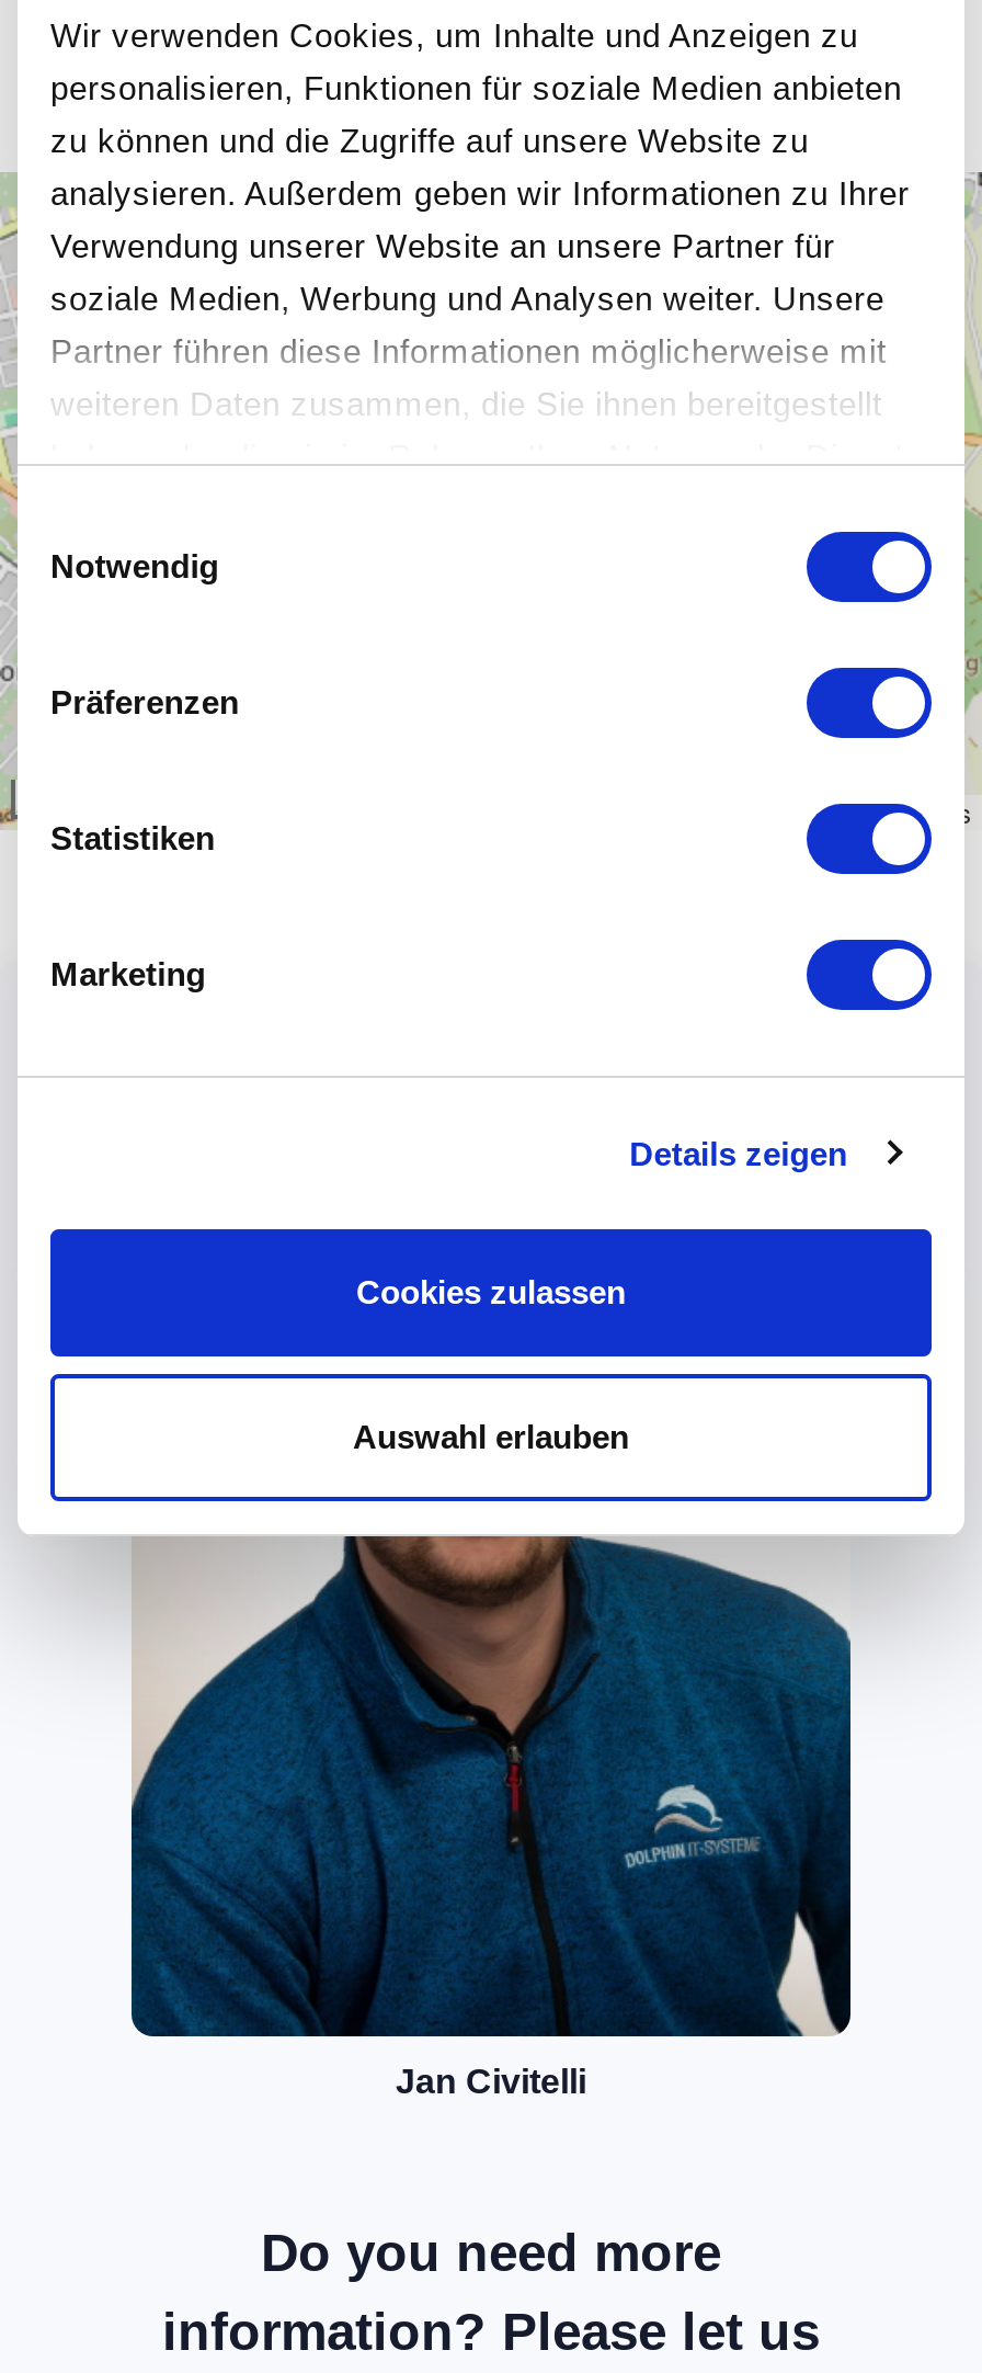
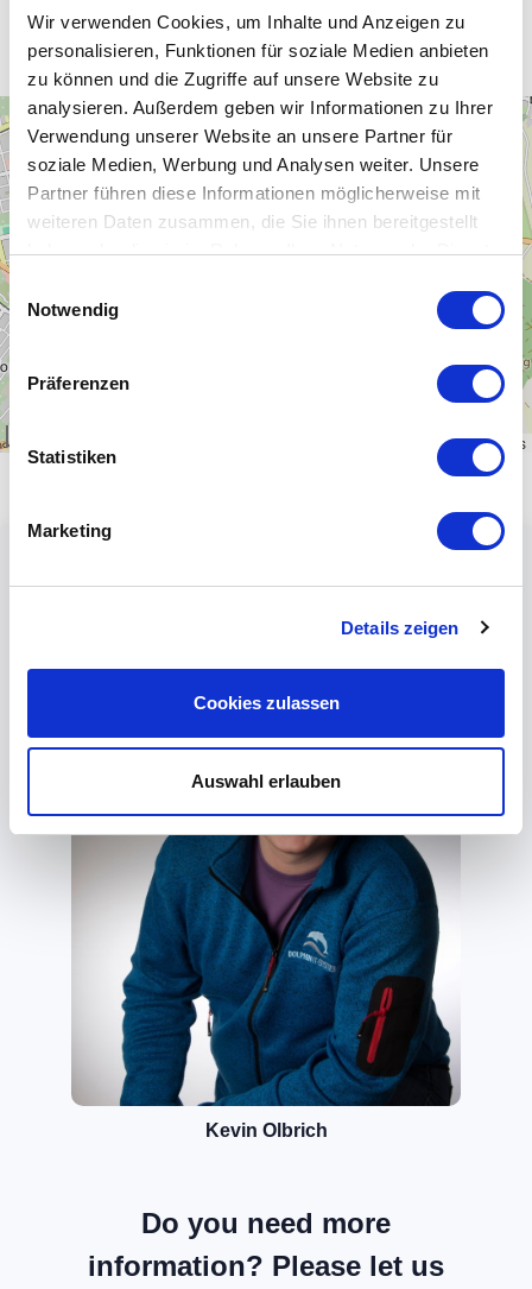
[129,1534,853,2101] [image] | Jan Civitelli -> [71,834,461,1141] [image] | Kevin Olbrich

